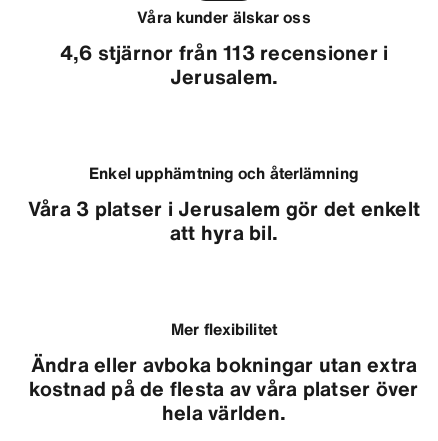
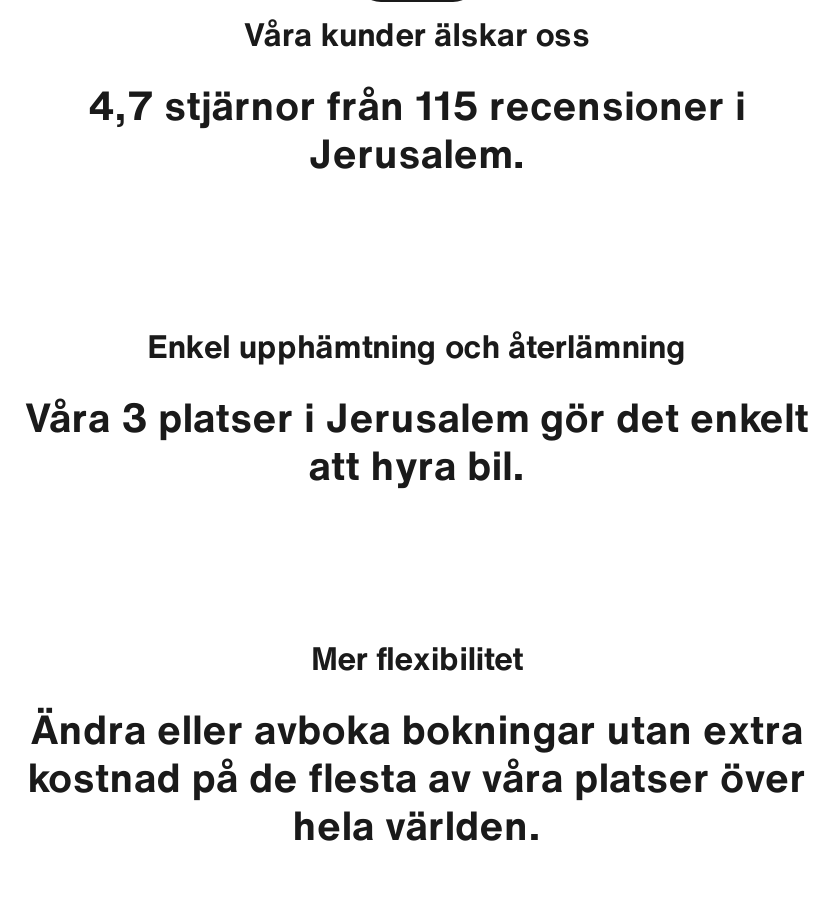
[60,38,388,67] 4,6 stjärnor från 113 recensioner i -> [88,76,746,134] 4,7 stjärnor från 115 recensioner i

